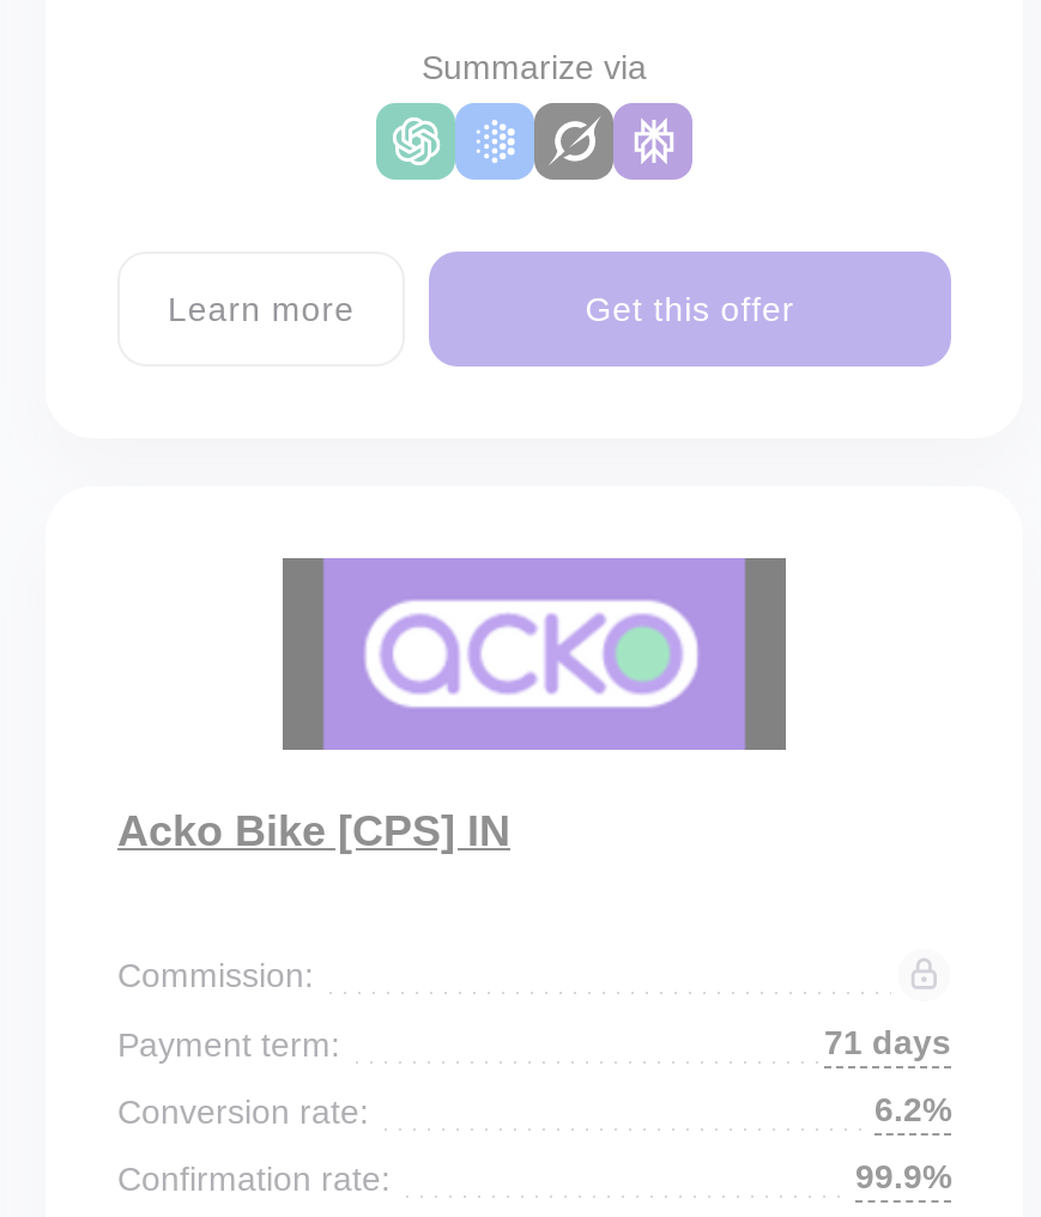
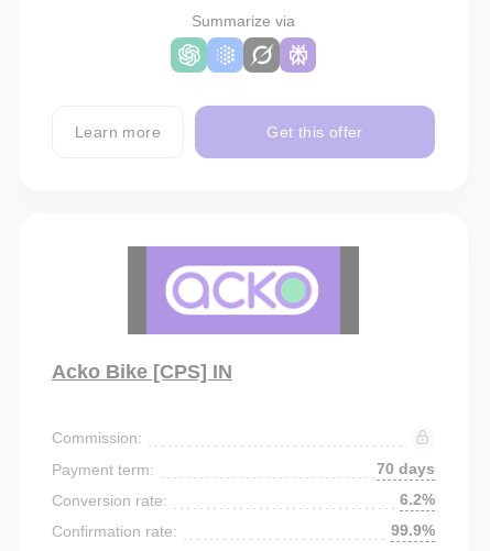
[824,1023,951,1061] 71 days -> [377,460,435,477] 70 days

